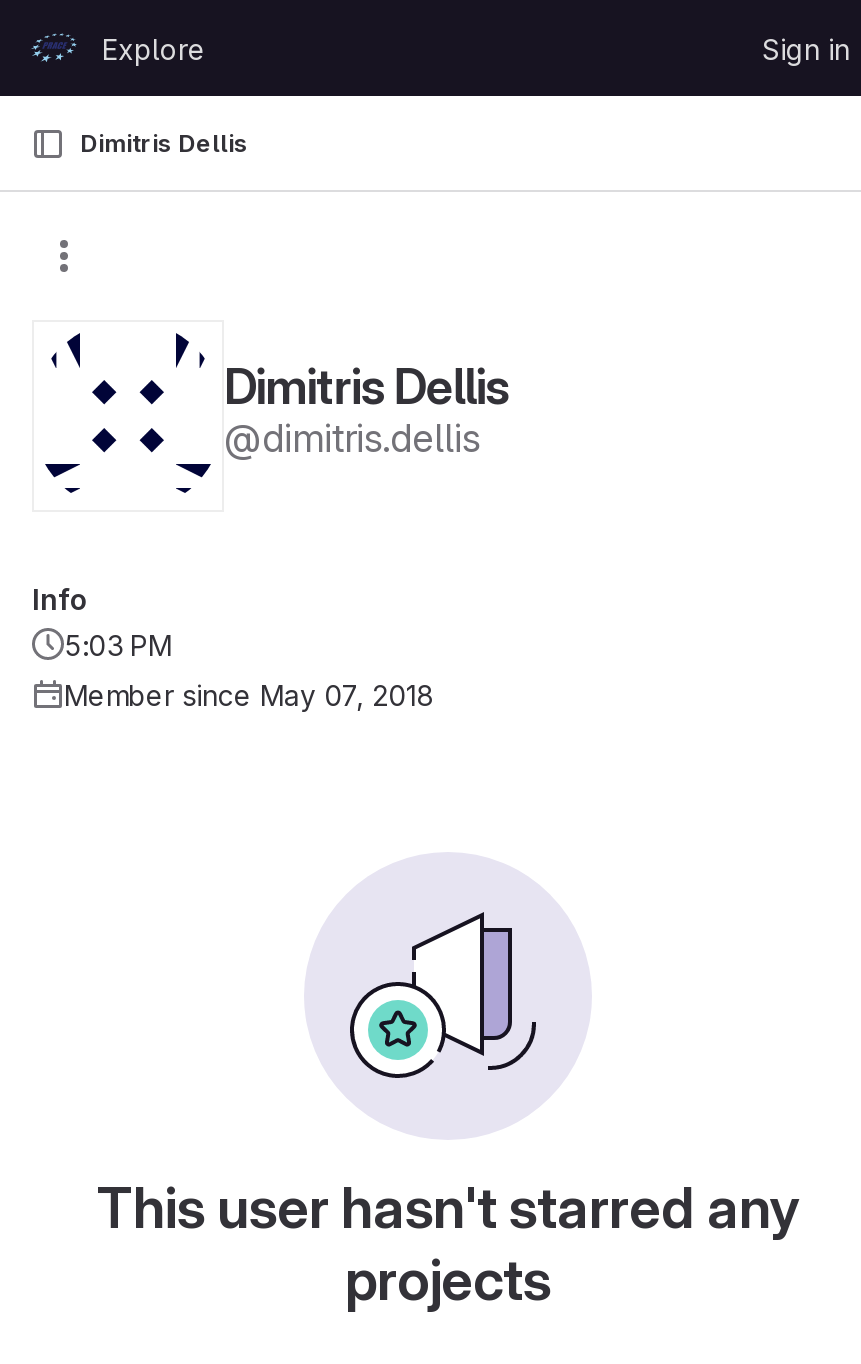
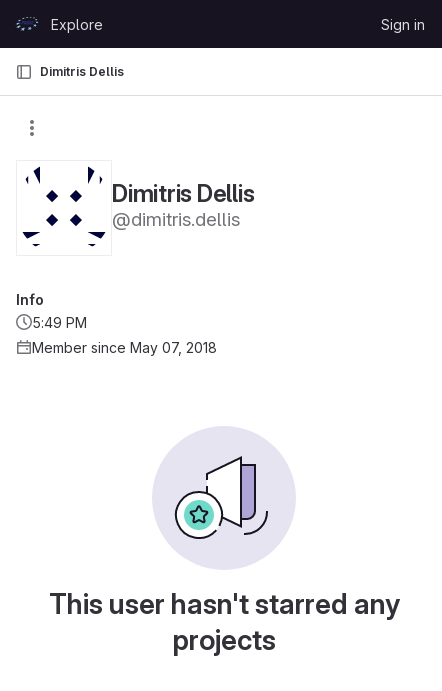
[64,628,172,662] 5:03 PM -> [32,314,87,331] 5:49 PM

